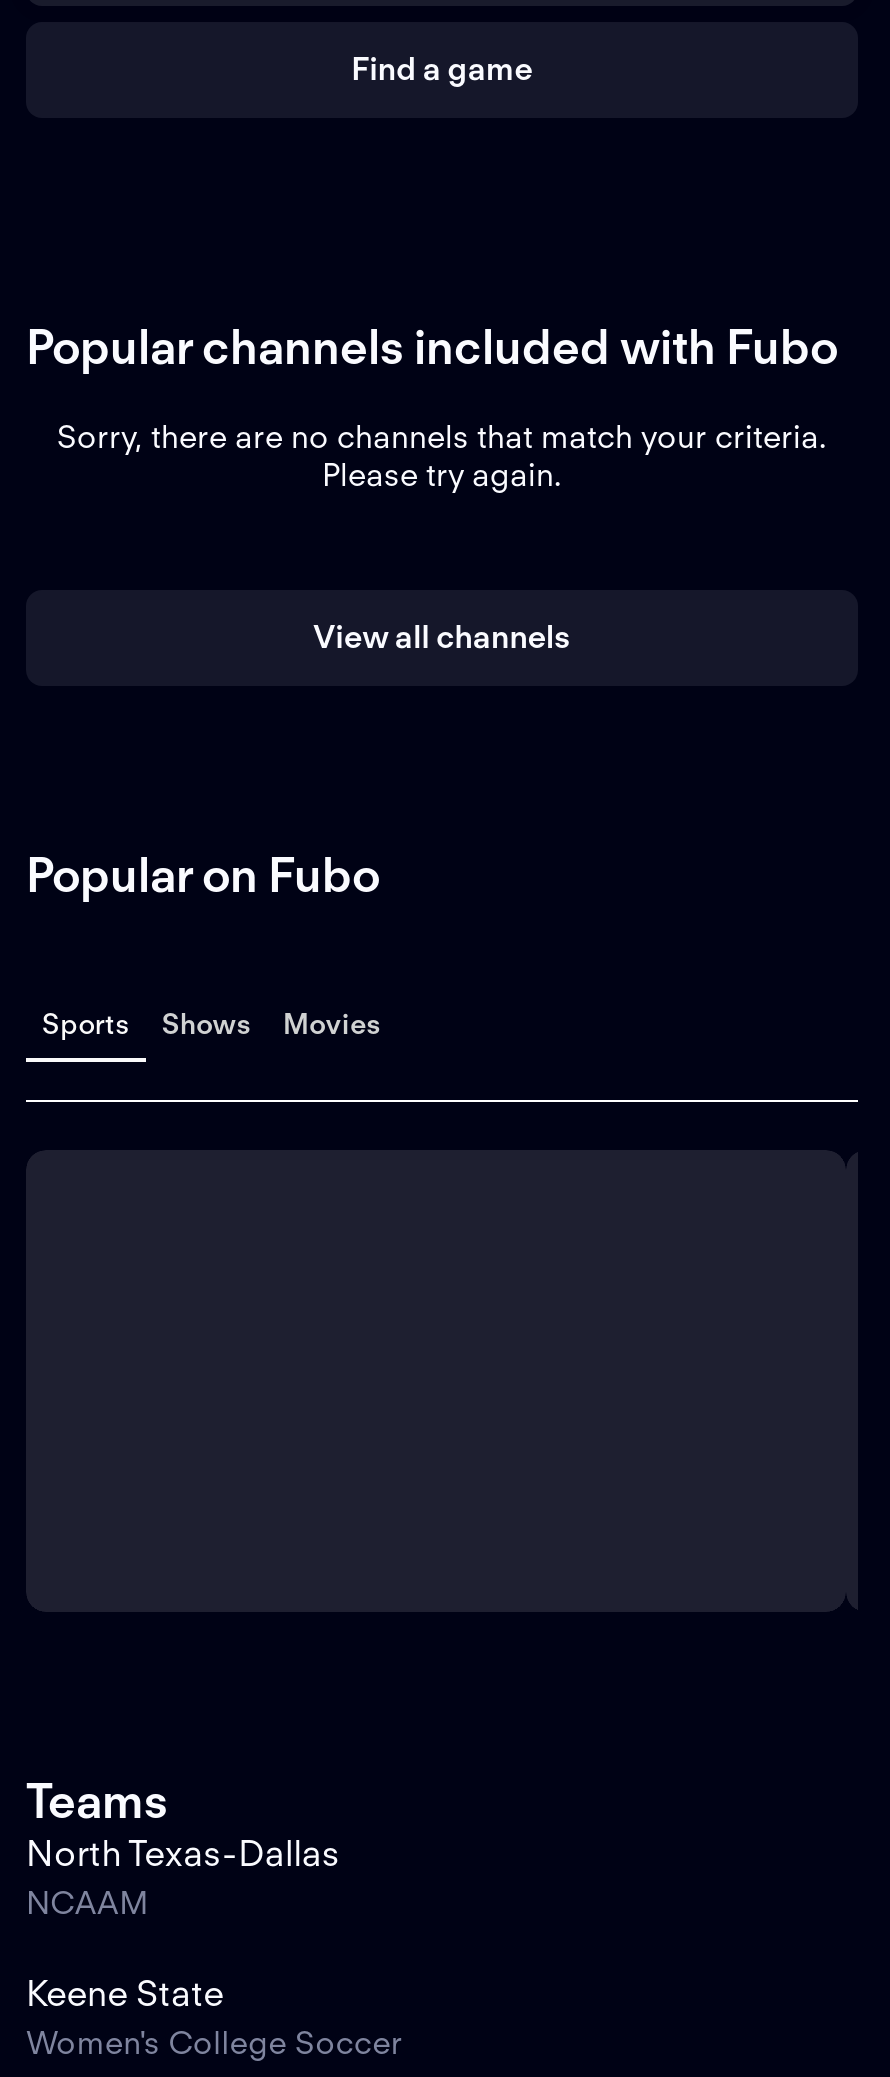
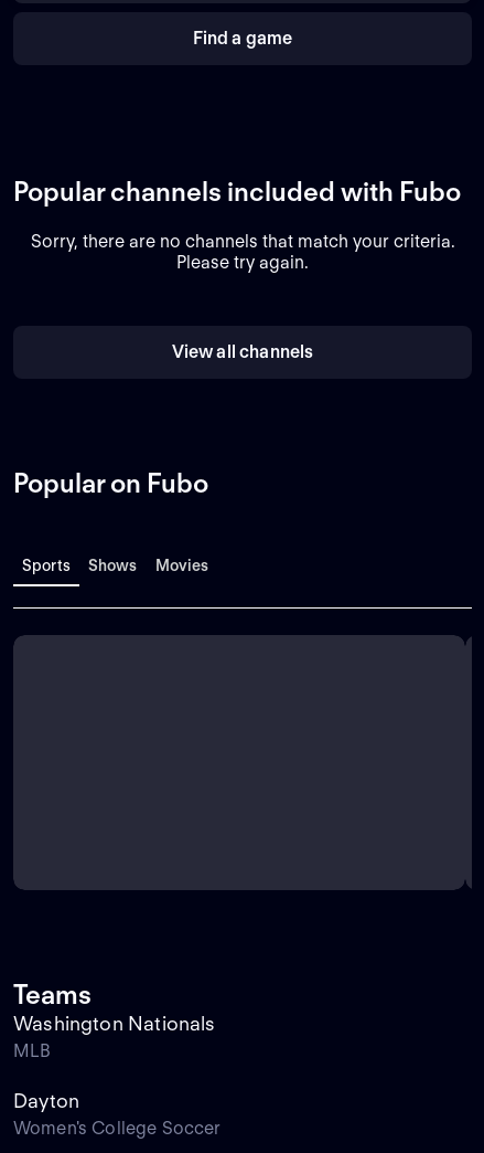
[26,1831,340,1921] North Texas-Dallas | NCAAM -> [13,1011,216,1061] Washington Nationals | MLB
[26,1971,224,2013] Keene State -> [13,1088,79,1112] Dayton

